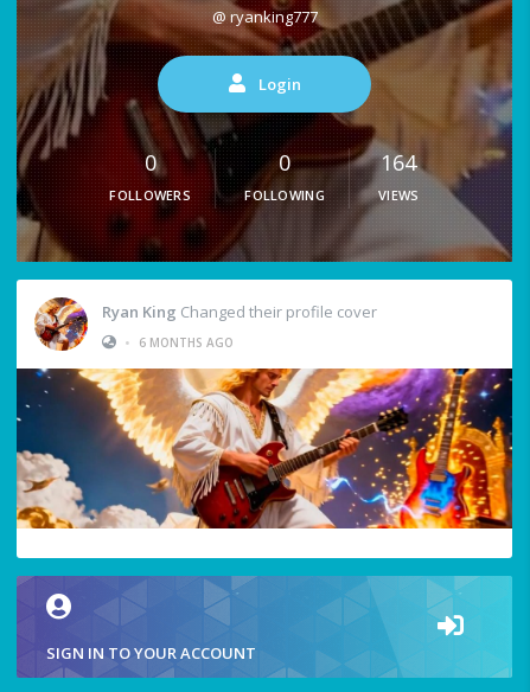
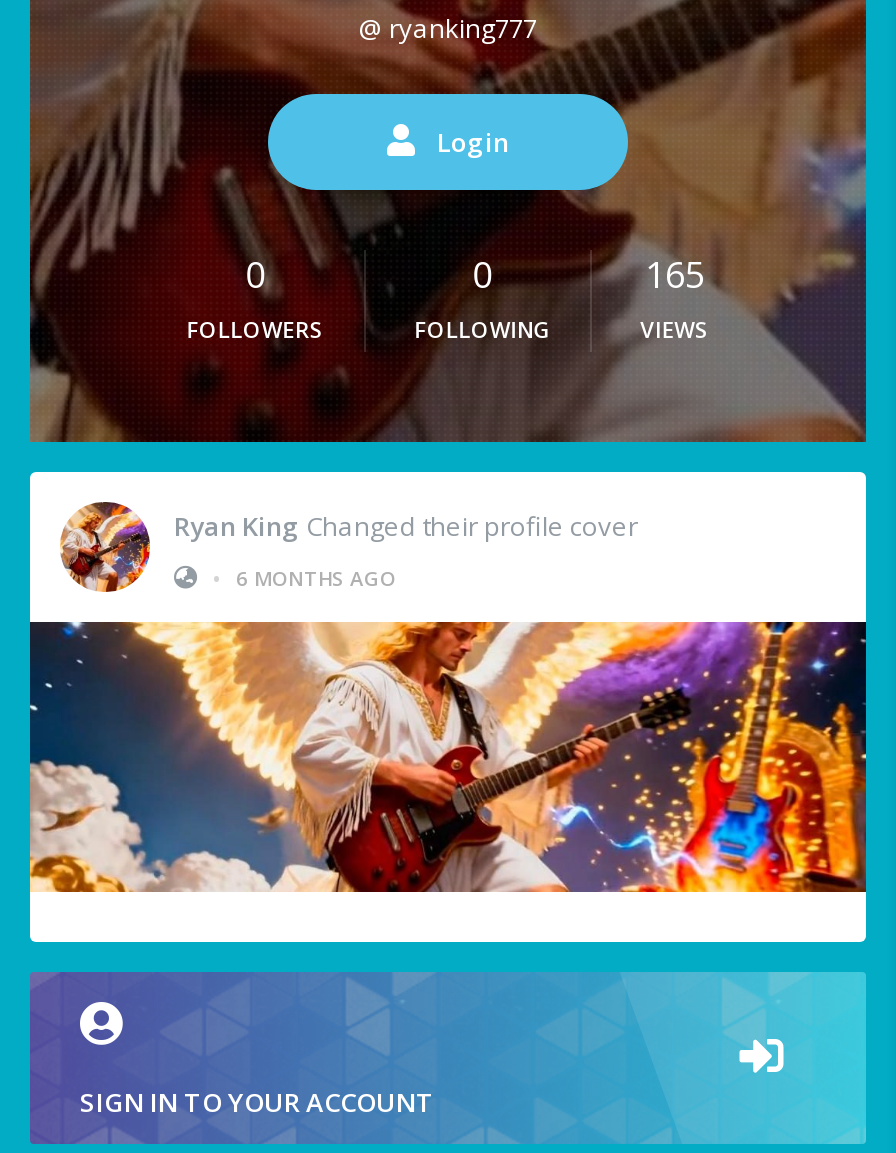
[381,148,417,176] 164 -> [645,250,705,298] 165

